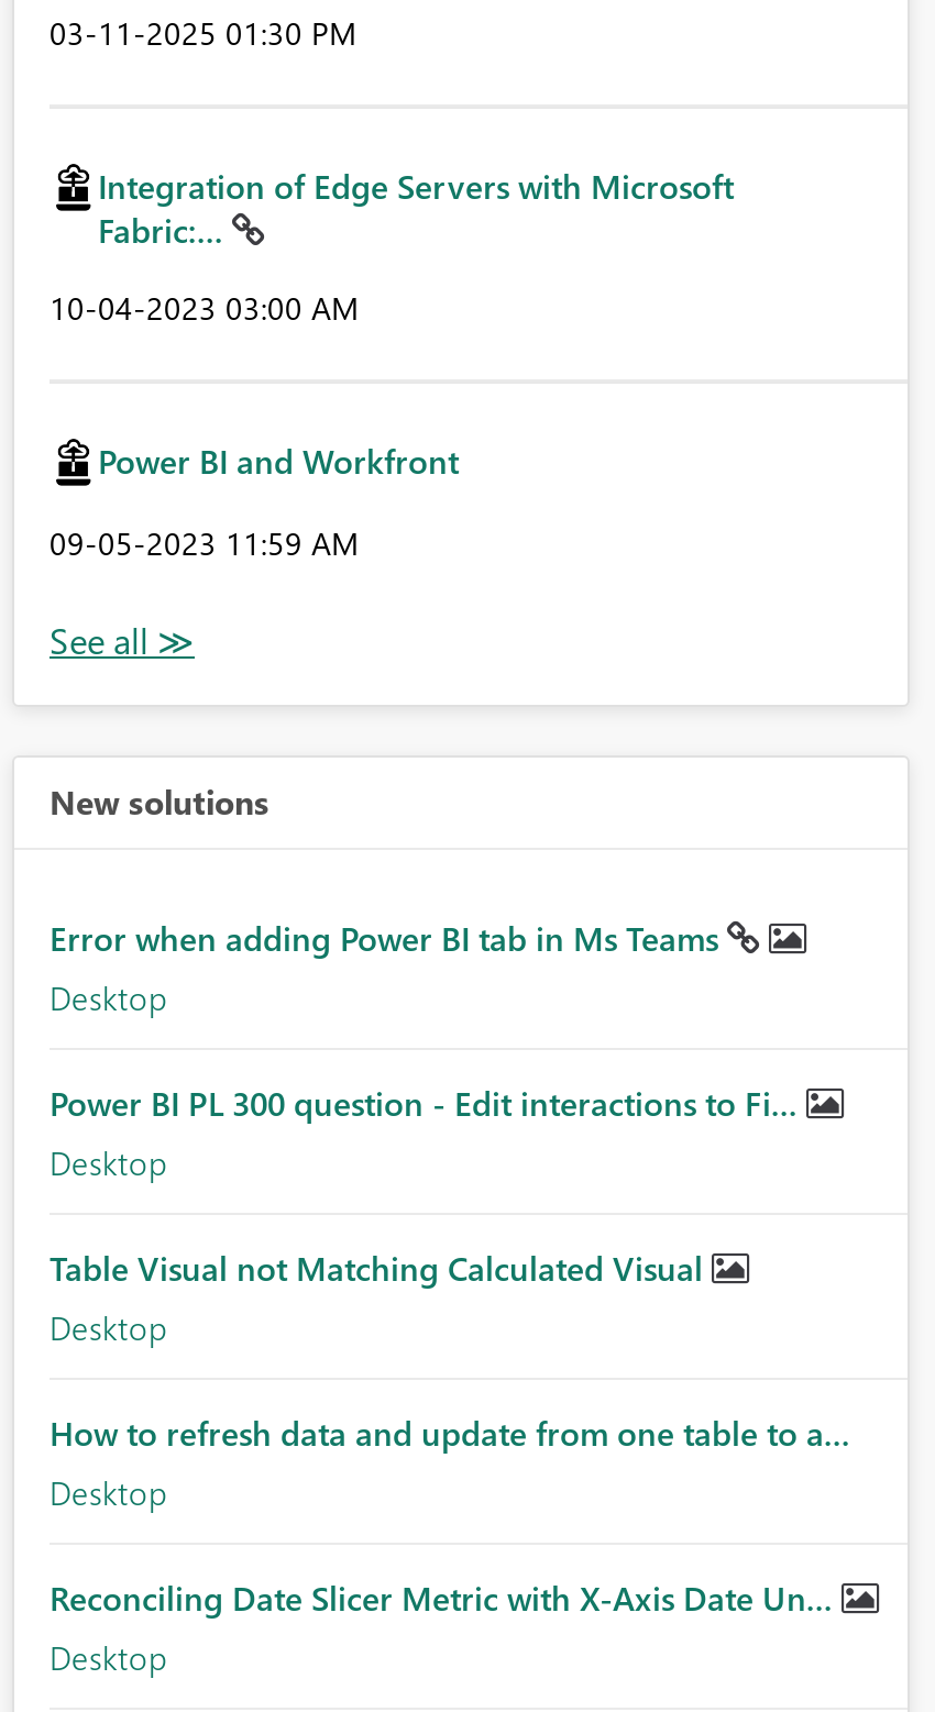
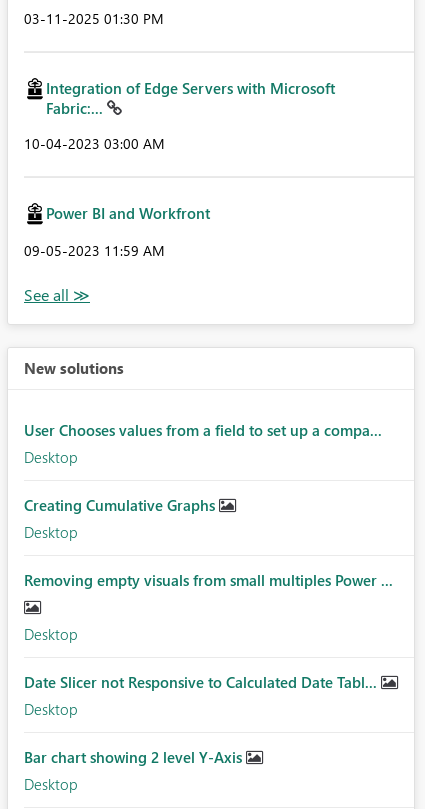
[50,917,727,961] Error when adding Power BI tab in Ms Teams -> [24,420,382,440] User Chooses values from a field to set up a compa...
[50,1082,806,1126] Power BI PL 300 question - Edit interactions to Fi... -> [24,495,219,515] Creating Cumulative Graphs
[50,1247,712,1291] Table Visual not Matching Calculated Visual -> [24,570,393,590] Removing empty visuals from small multiples Power ...
[50,1412,850,1456] How to refresh data and update from one table to a... -> [24,672,381,692] Date Slicer not Responsive to Calculated Date Tabl...
[50,1577,842,1621] Reconciling Date Slicer Metric with X-Axis Date Un... -> [24,747,246,767] Bar chart showing 2 level Y-Axis

